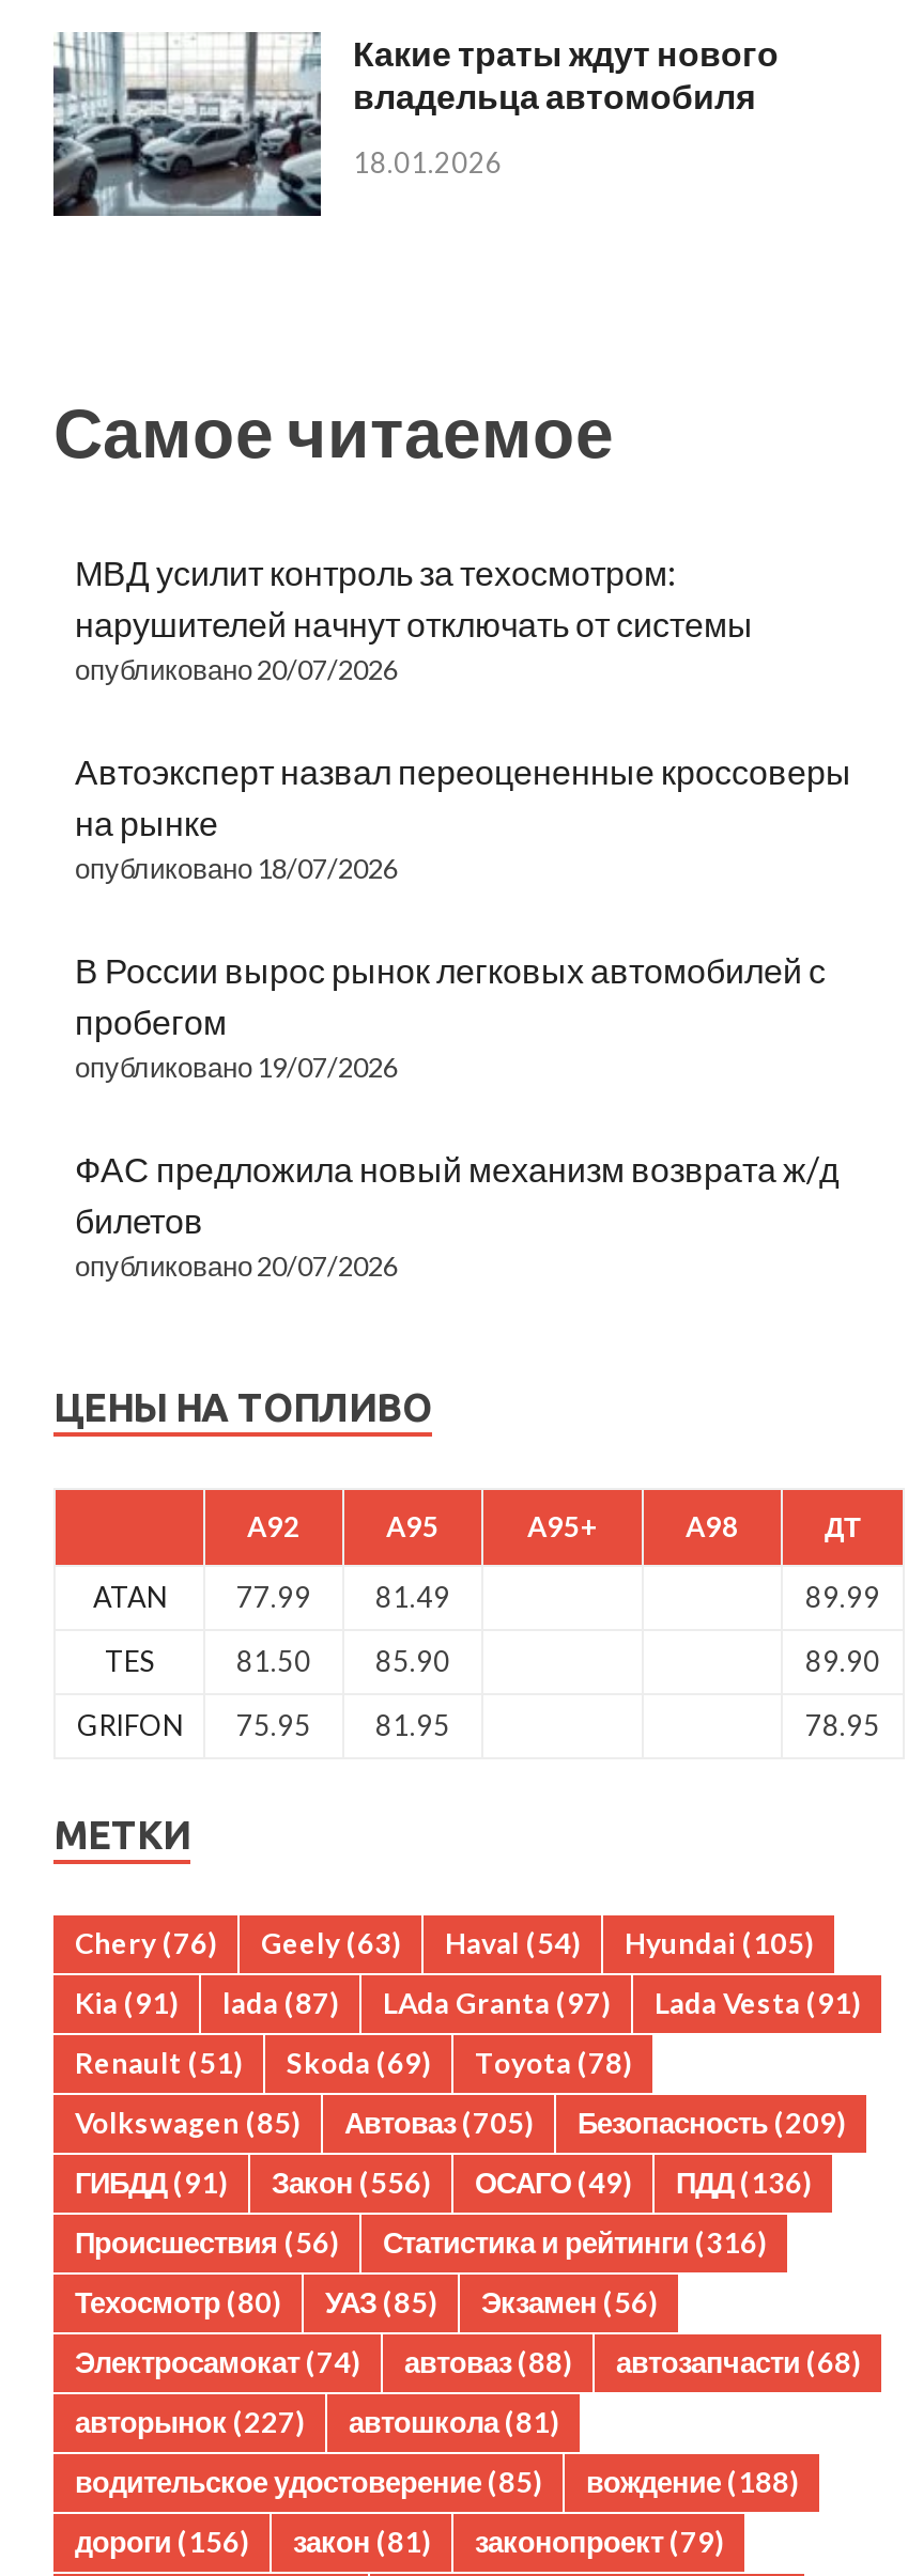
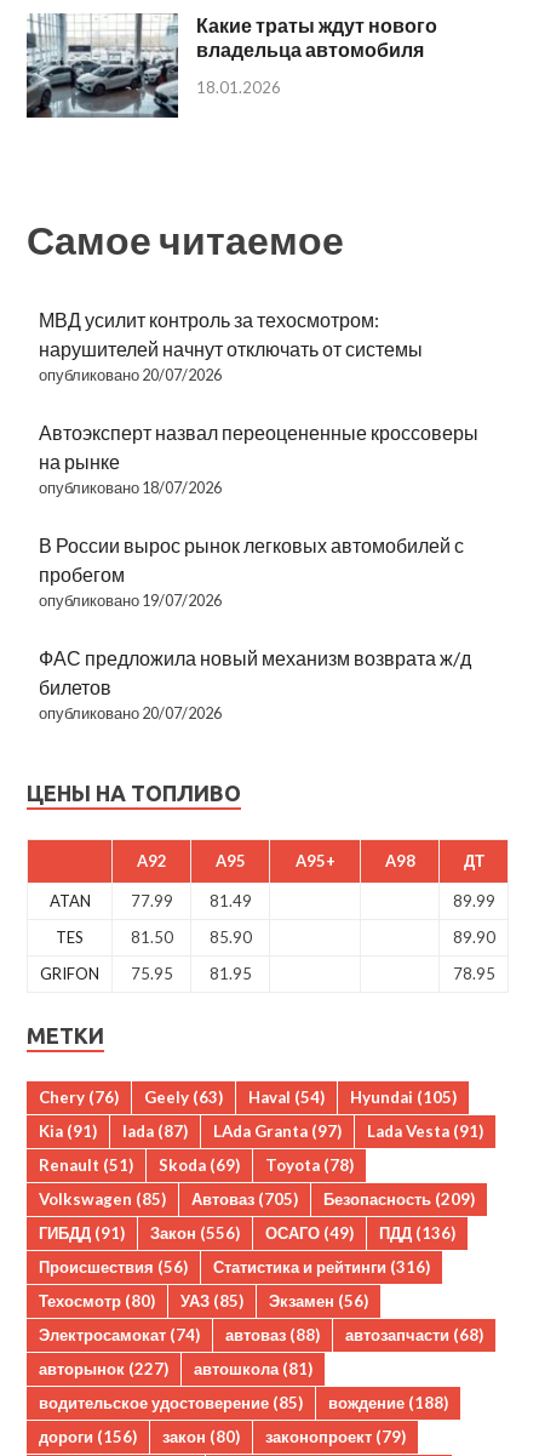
[75,2524,723,2558] дороги (156) закон (81) законопроект (79) -> [39,1426,406,1446] дороги (156) закон (80) законопроект (79)

